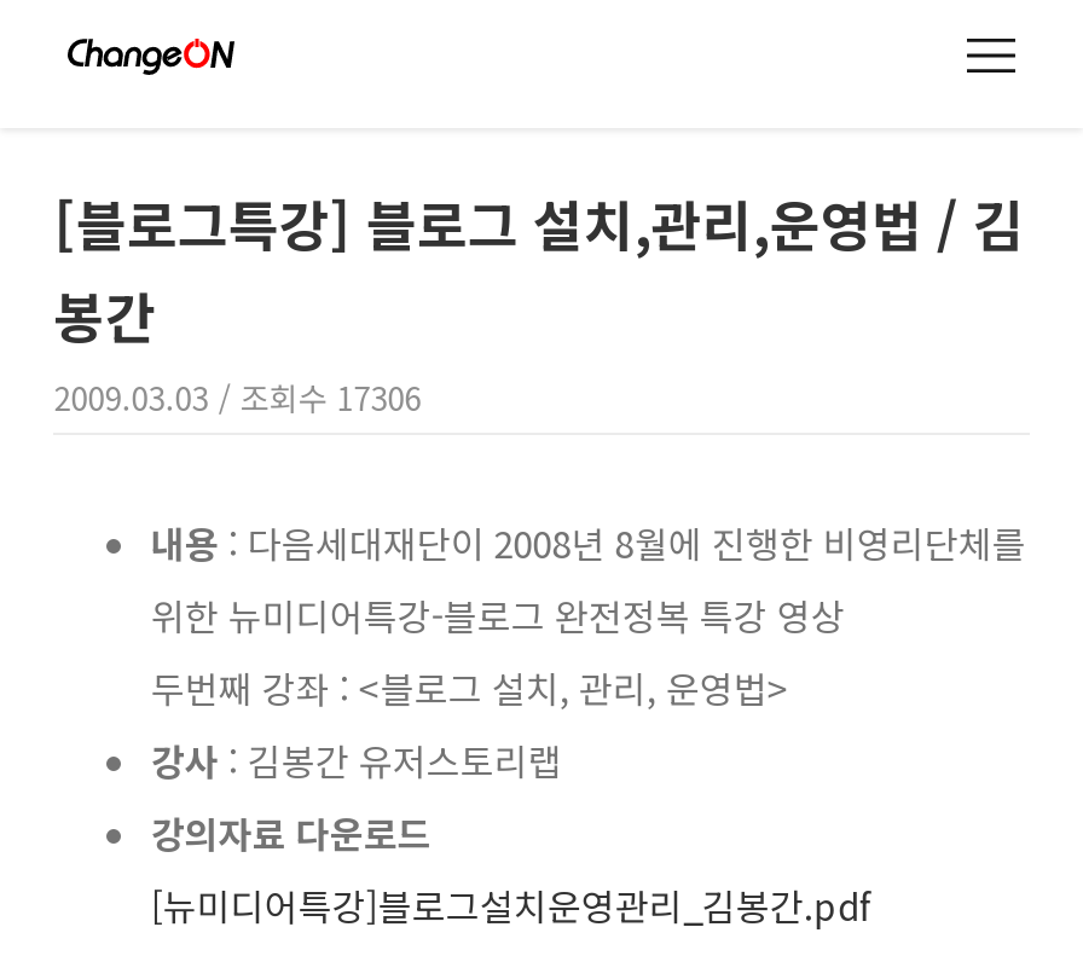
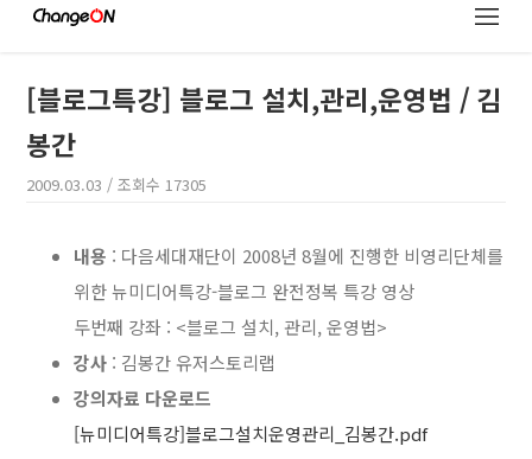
[54,375,422,421] 2009.03.03 / 조회수 17306 -> [27,173,207,196] 2009.03.03 / 조회수 17305

